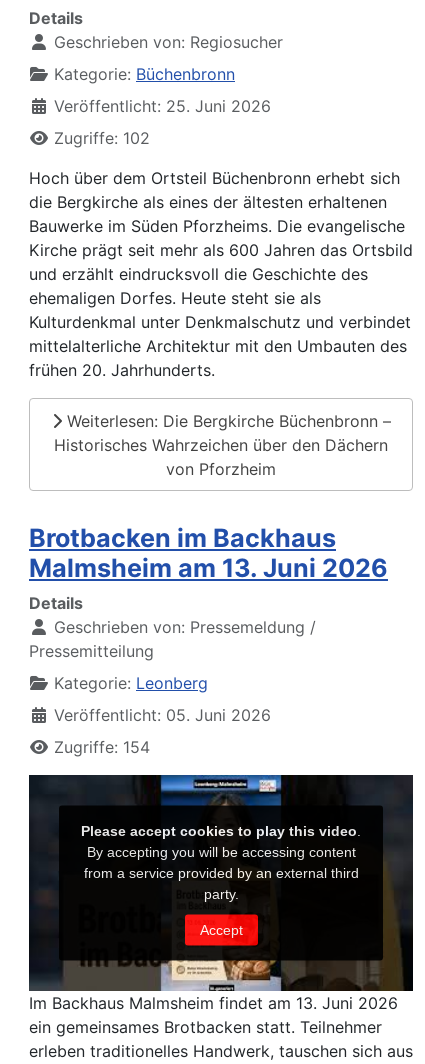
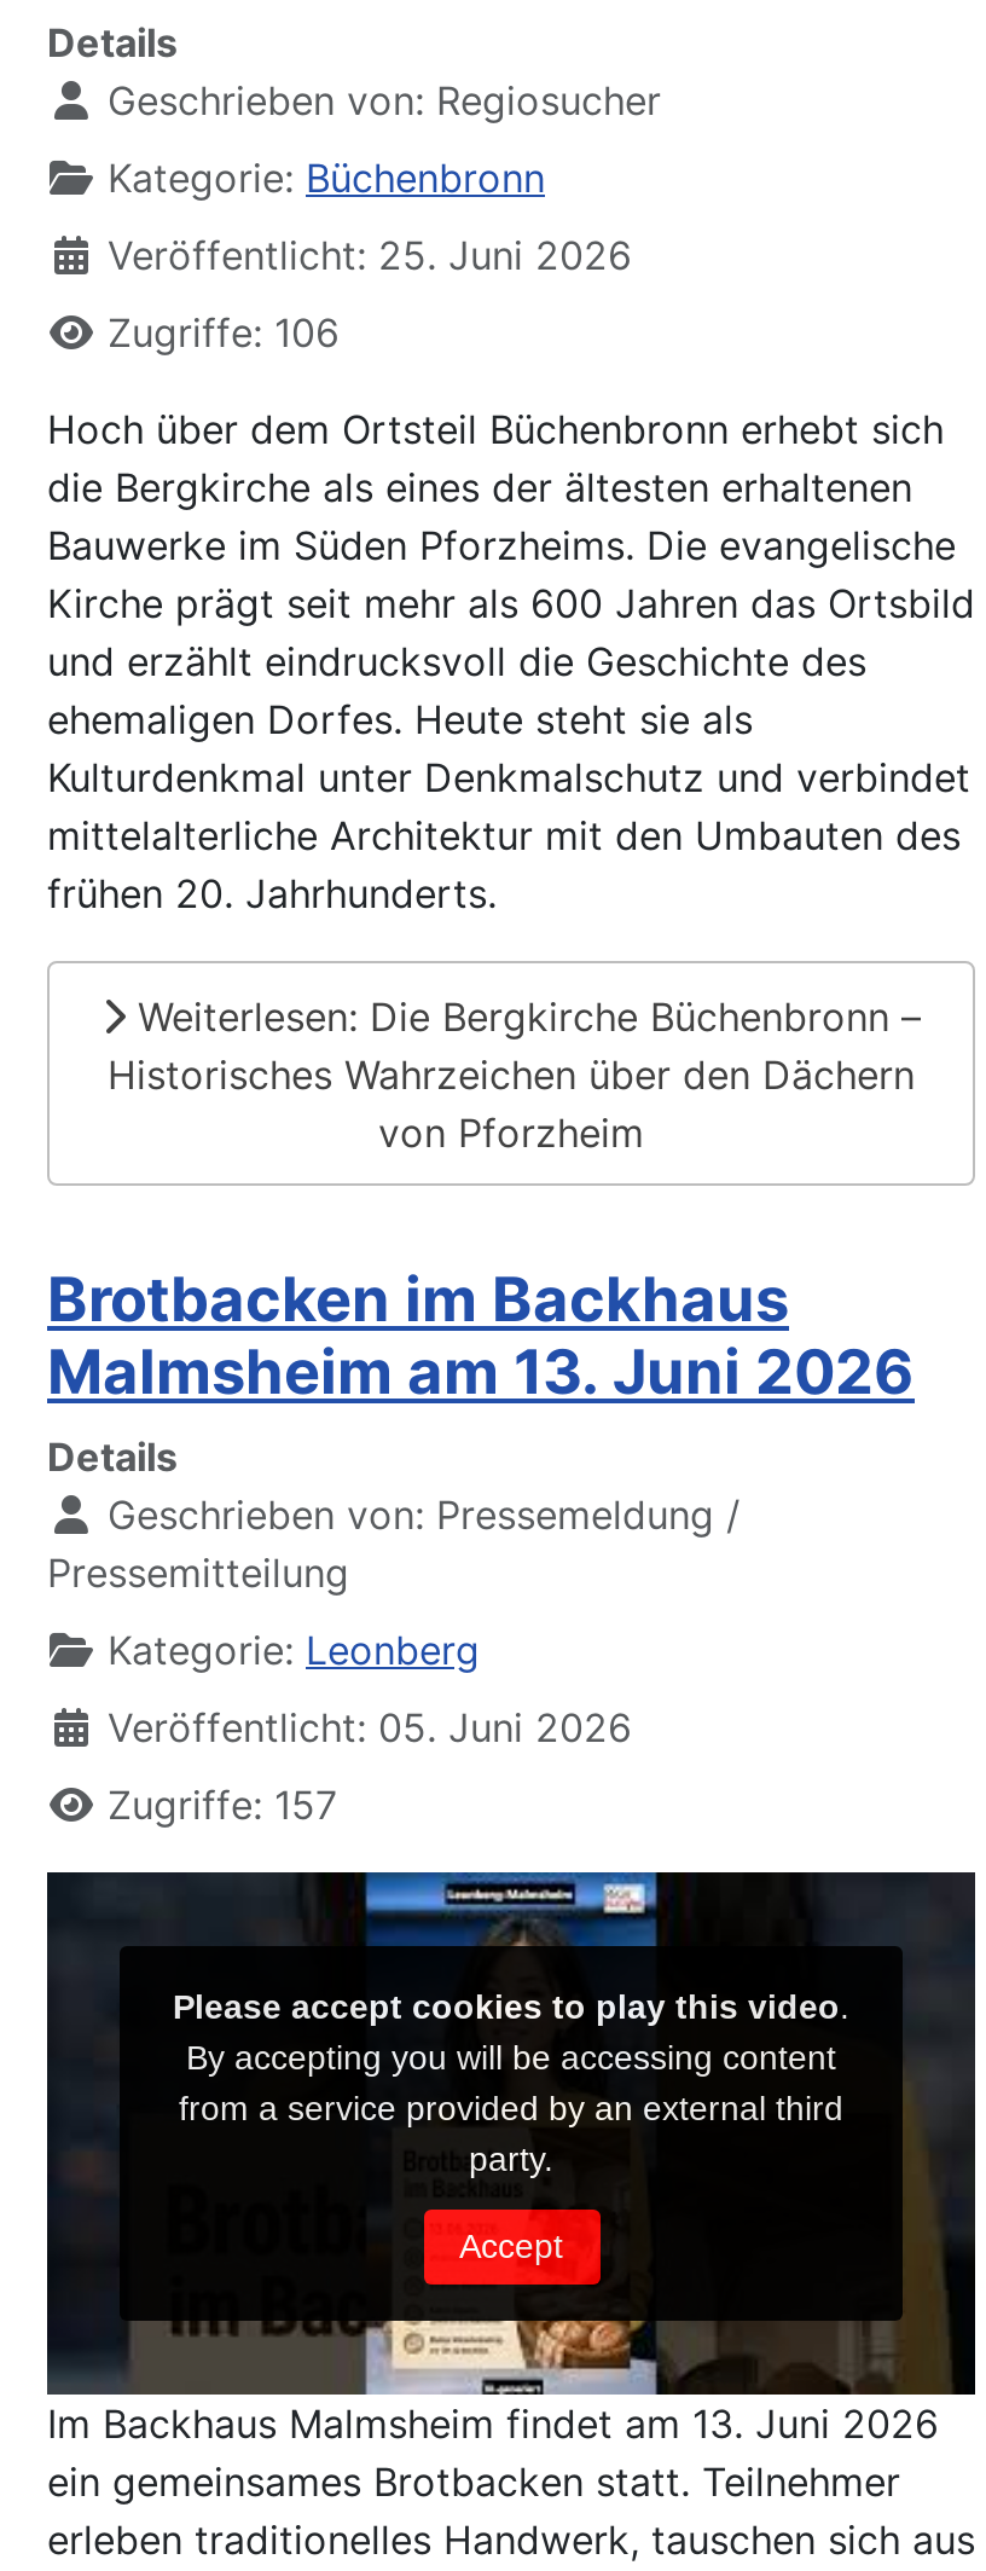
[54,128,150,148] Zugriffe: 102 -> [108,308,340,357] Zugriffe: 106
[54,737,150,757] Zugriffe: 154 -> [108,1781,337,1829] Zugriffe: 157

